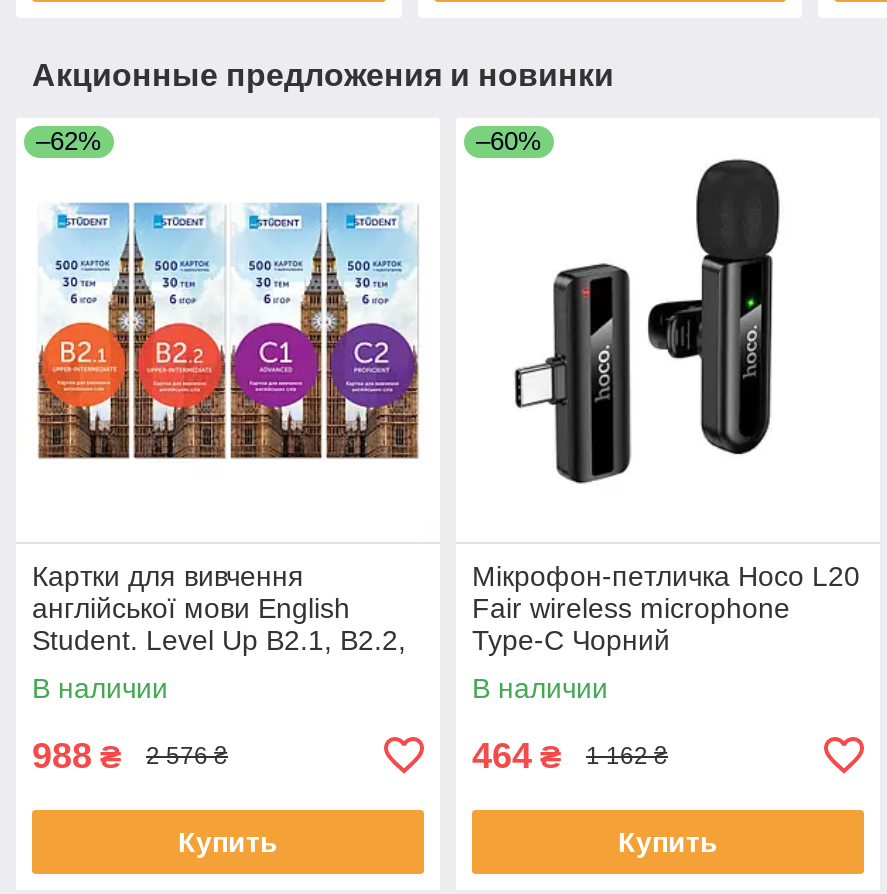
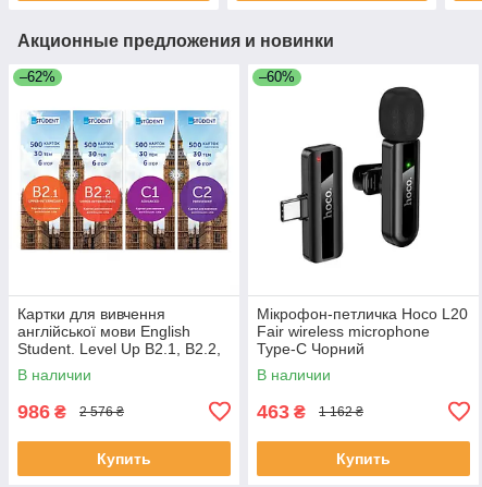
[32,736,228,776] 988 ₴ 2 576 ₴ -> [17,401,124,423] 986 ₴ 2 576 ₴
[472,736,562,776] 464 ₴ -> [257,401,306,423] 463 ₴

